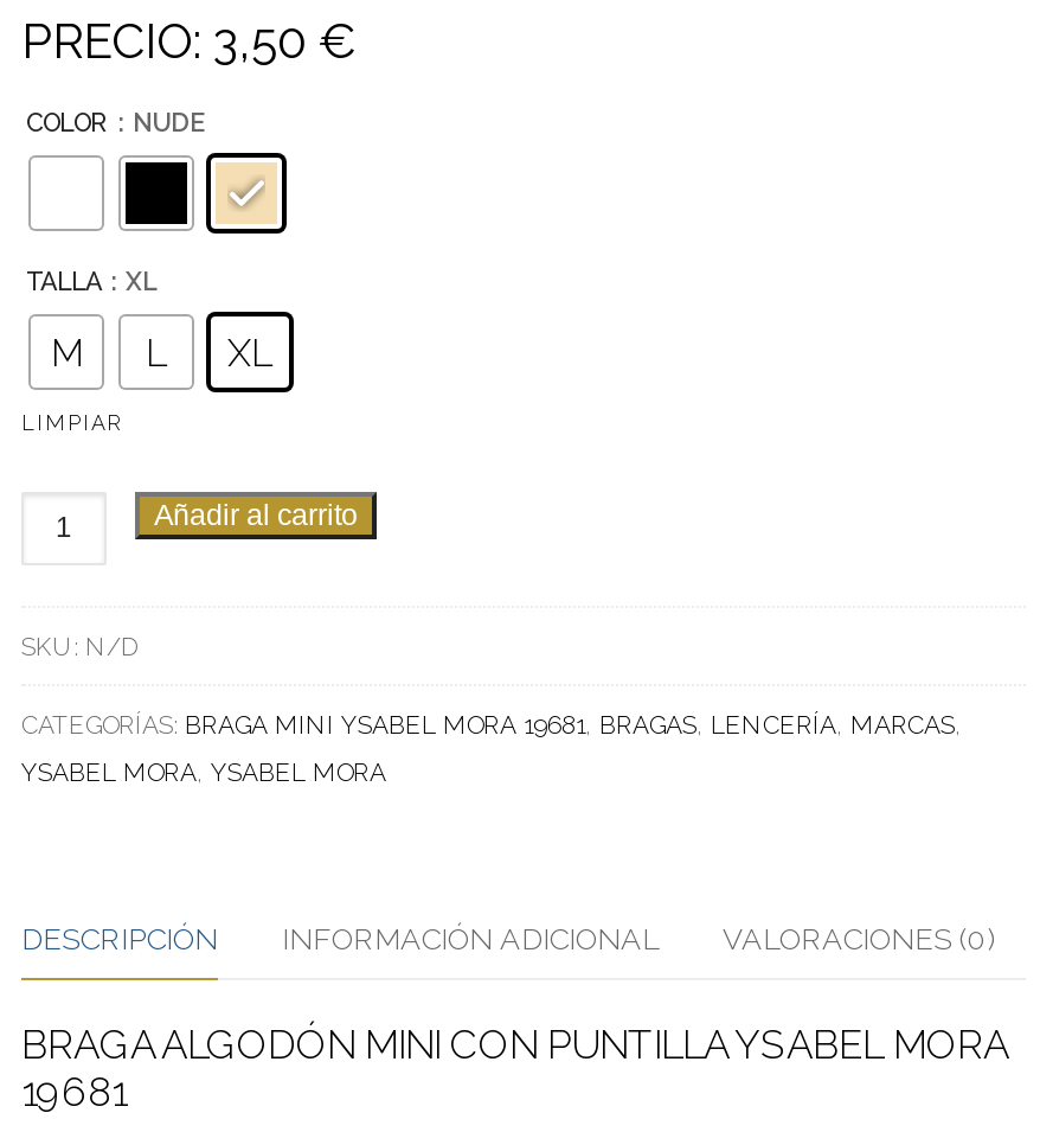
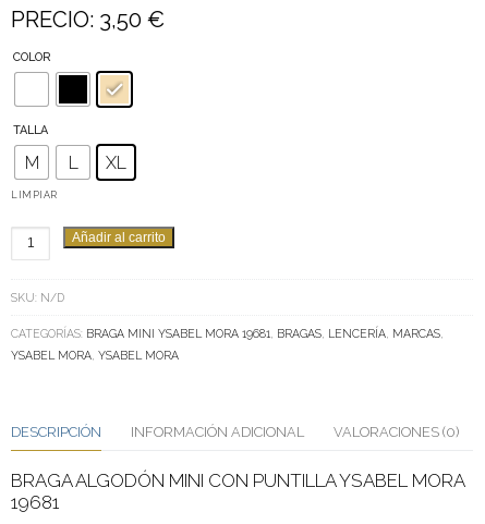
[26,107,204,138] COLOR : NUDE -> [13,50,51,64] COLOR
[26,267,156,298] TALLA : XL -> [13,123,48,138] TALLA

